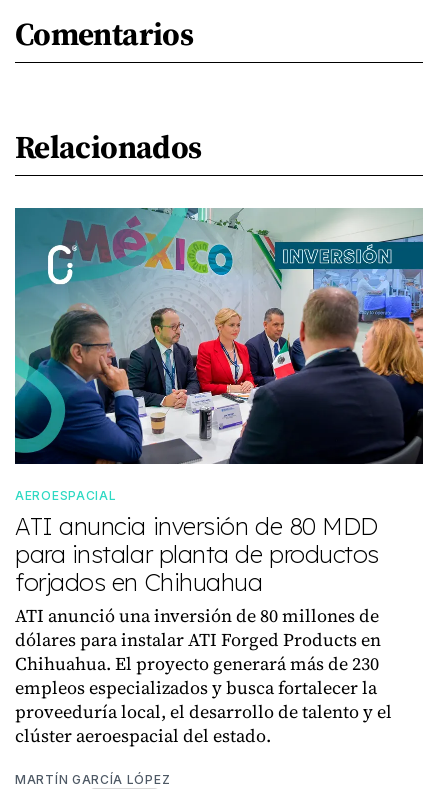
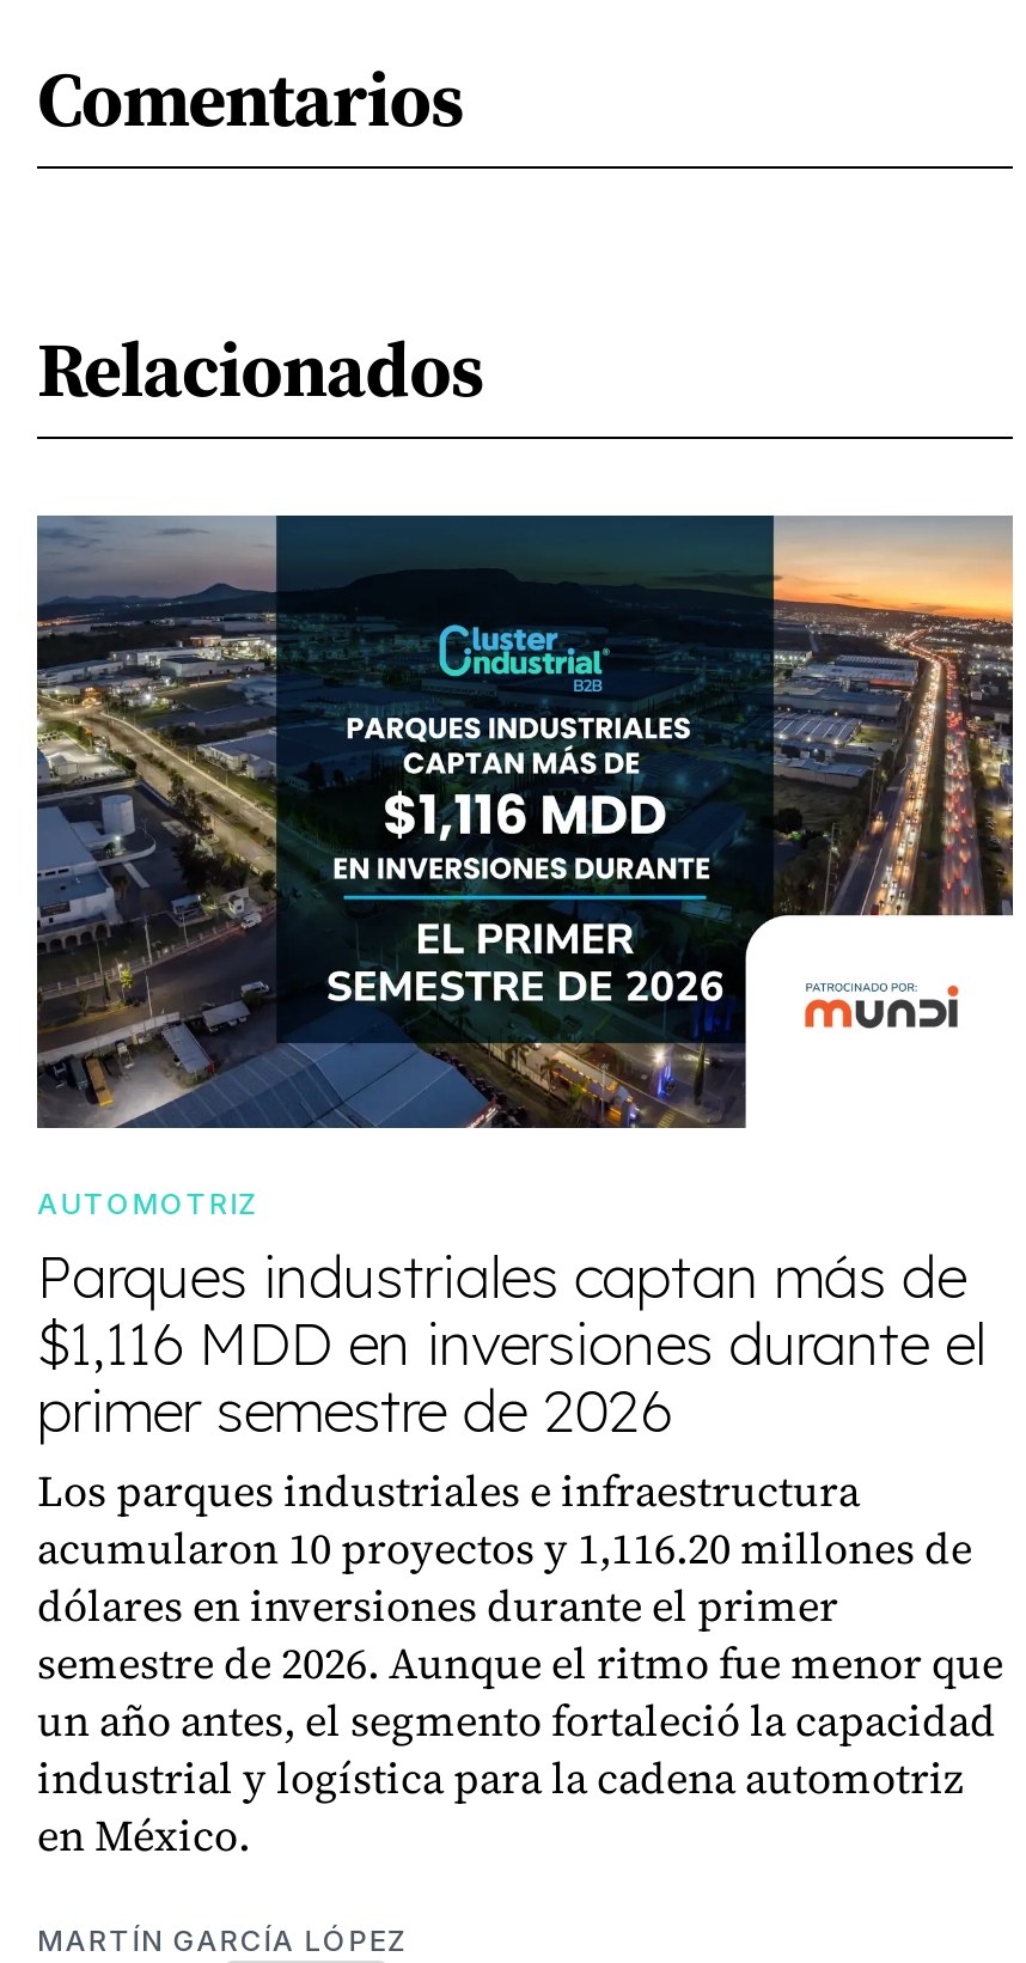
[14,207,424,748] [image] | AEROESPACIAL | ATI anuncia inversión de 80 MDD | para instalar planta de productos | forjados en Chihuahua | ATI anunció una inversión de 80 millones de | dólares para instalar ATI Forged Products en | Chihuahua. El proyecto generará más de 230 | empleos especializados y busca fortalecer la | proveeduría local, el desarrollo de talento y el | clúster aeroespacial del estado. -> [35,513,1015,1865] [image] | AUTOMOTRIZ | Parques industriales captan más de | $1,116 MDD en inversiones durante el | primer semestre de 2026 | Los parques industriales e infraestructura | acumularon 10 proyectos y 1,116.20 millones de | dólares en inversiones durante el primer | semestre de 2026. Aunque el ritmo fue menor que | un año antes, el segmento fortaleció la capacidad | industrial y logística para la cadena automotriz | en México.

